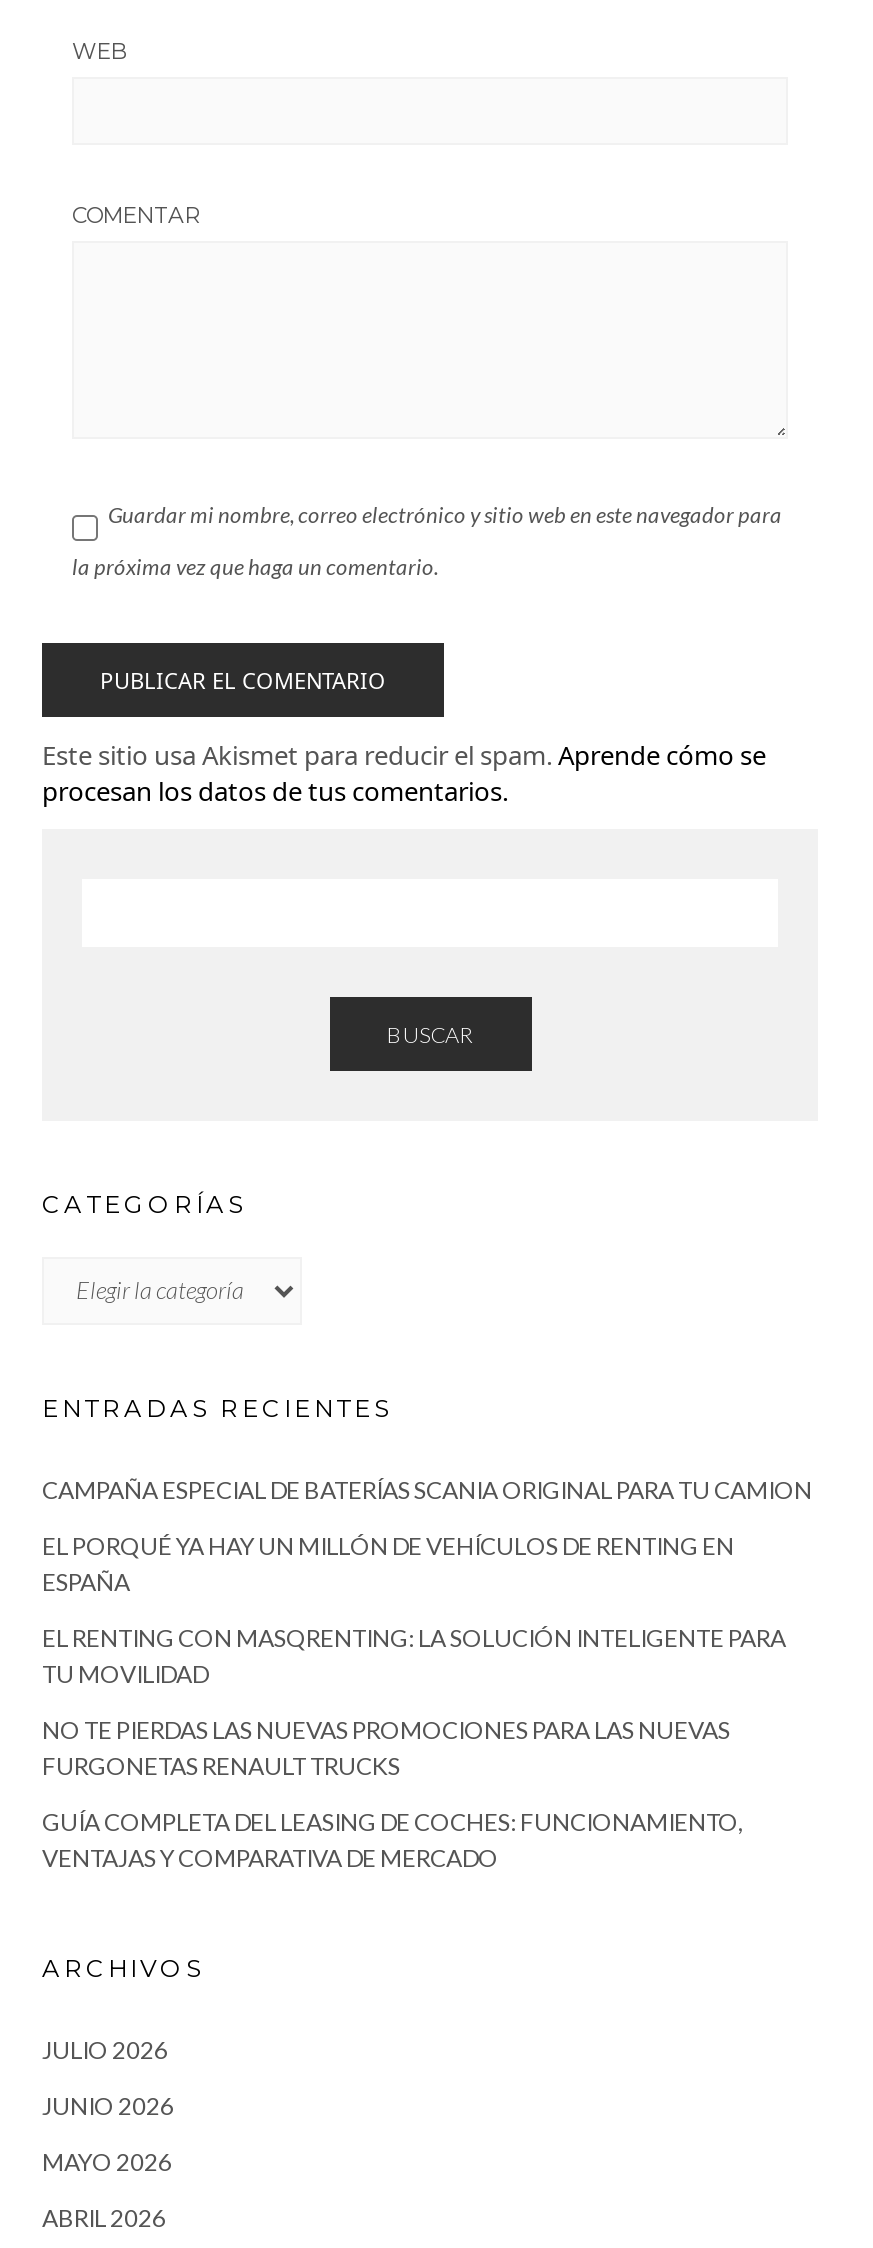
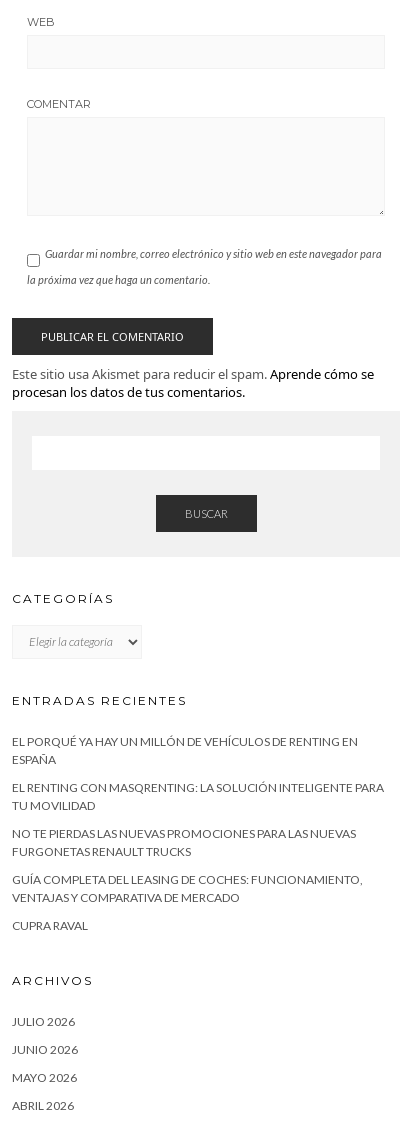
[42,1474,812,1504] CAMPAÑA ESPECIAL DE BATERÍAS SCANIA ORIGINAL PARA TU CAMION -> none
moved [42,1530,786,1872] -> [12,733,384,904]: EL PORQUÉ YA HAY UN MILLÓN DE VEHÍCULOS DE RENTING EN | ESPAÑA | EL RENTING CON MASQRENTING: LA SOLUCIÓN INTELIGENTE PARA | TU MOVILIDAD | NO TE PIERDAS LAS NUEVAS PROMOCIONES PARA LAS NUEVAS | FURGONETAS RENAULT TRUCKS | GUÍA COMPLETA DEL LEASING DE COCHES: FUNCIONAMIENTO, | VENTAJAS Y COMPARATIVA DE MERCADO
none -> [12,917,88,932] CUPRA RAVAL

